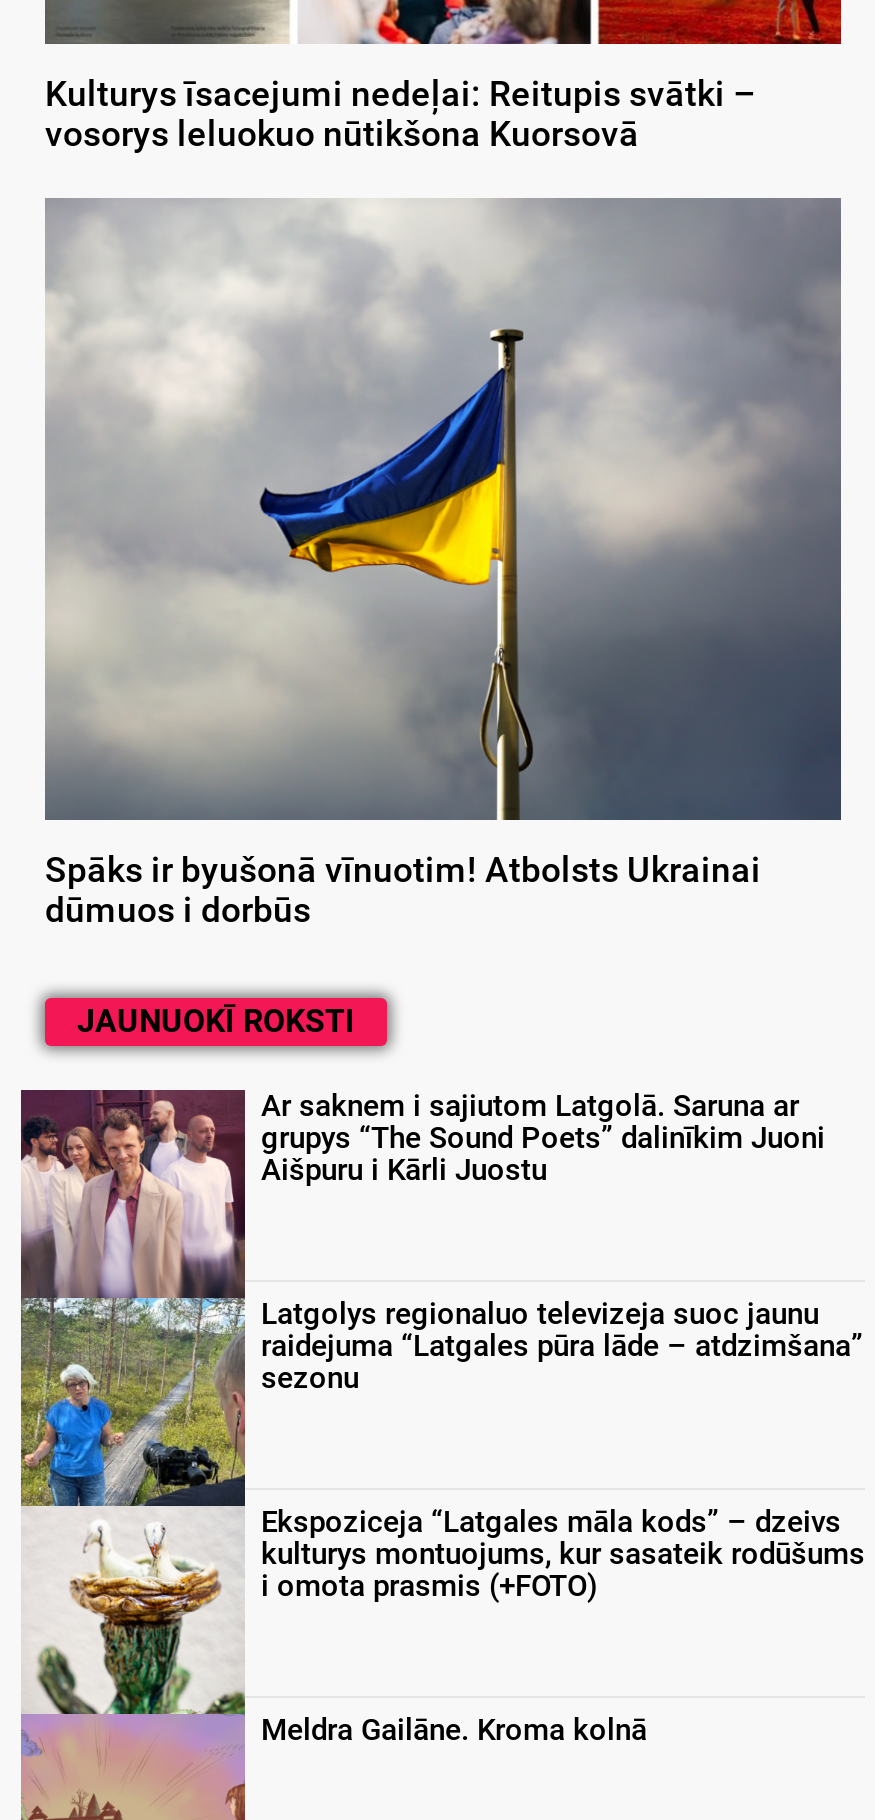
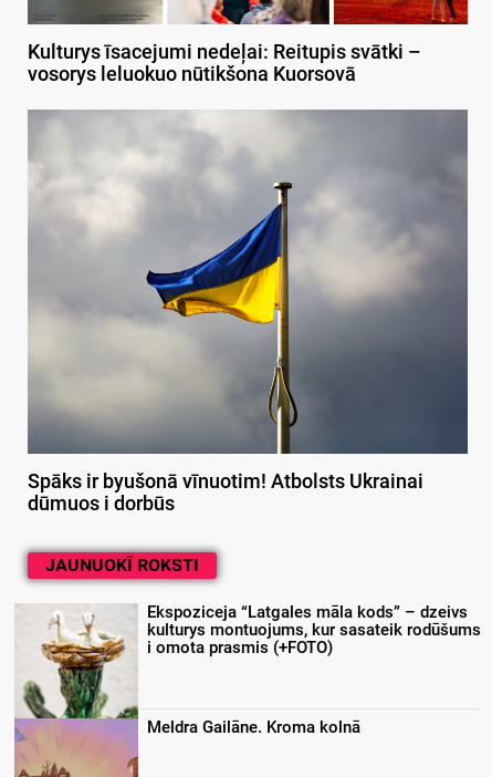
[19,1088,825,1508] [image] | Ar saknem i sajiutom Latgolā. Saruna ar | grupys “The Sound Poets” dalinīkim Juoni | Aišpuru i Kārli Juostu -> none
[261,1296,863,1396] Latgolys regionaluo televizeja suoc jaunu | raidejuma “Latgales pūra lāde – atdzimšana” | sezonu -> none

